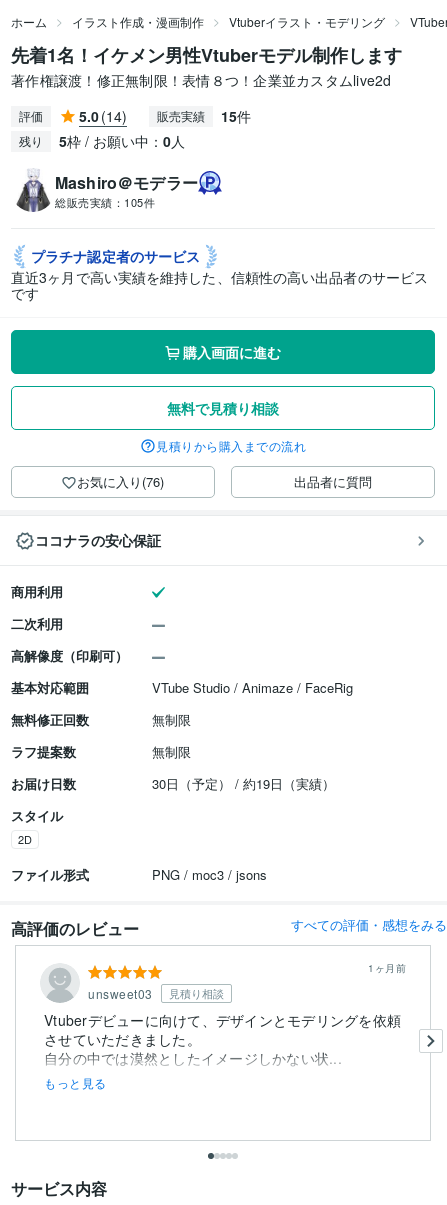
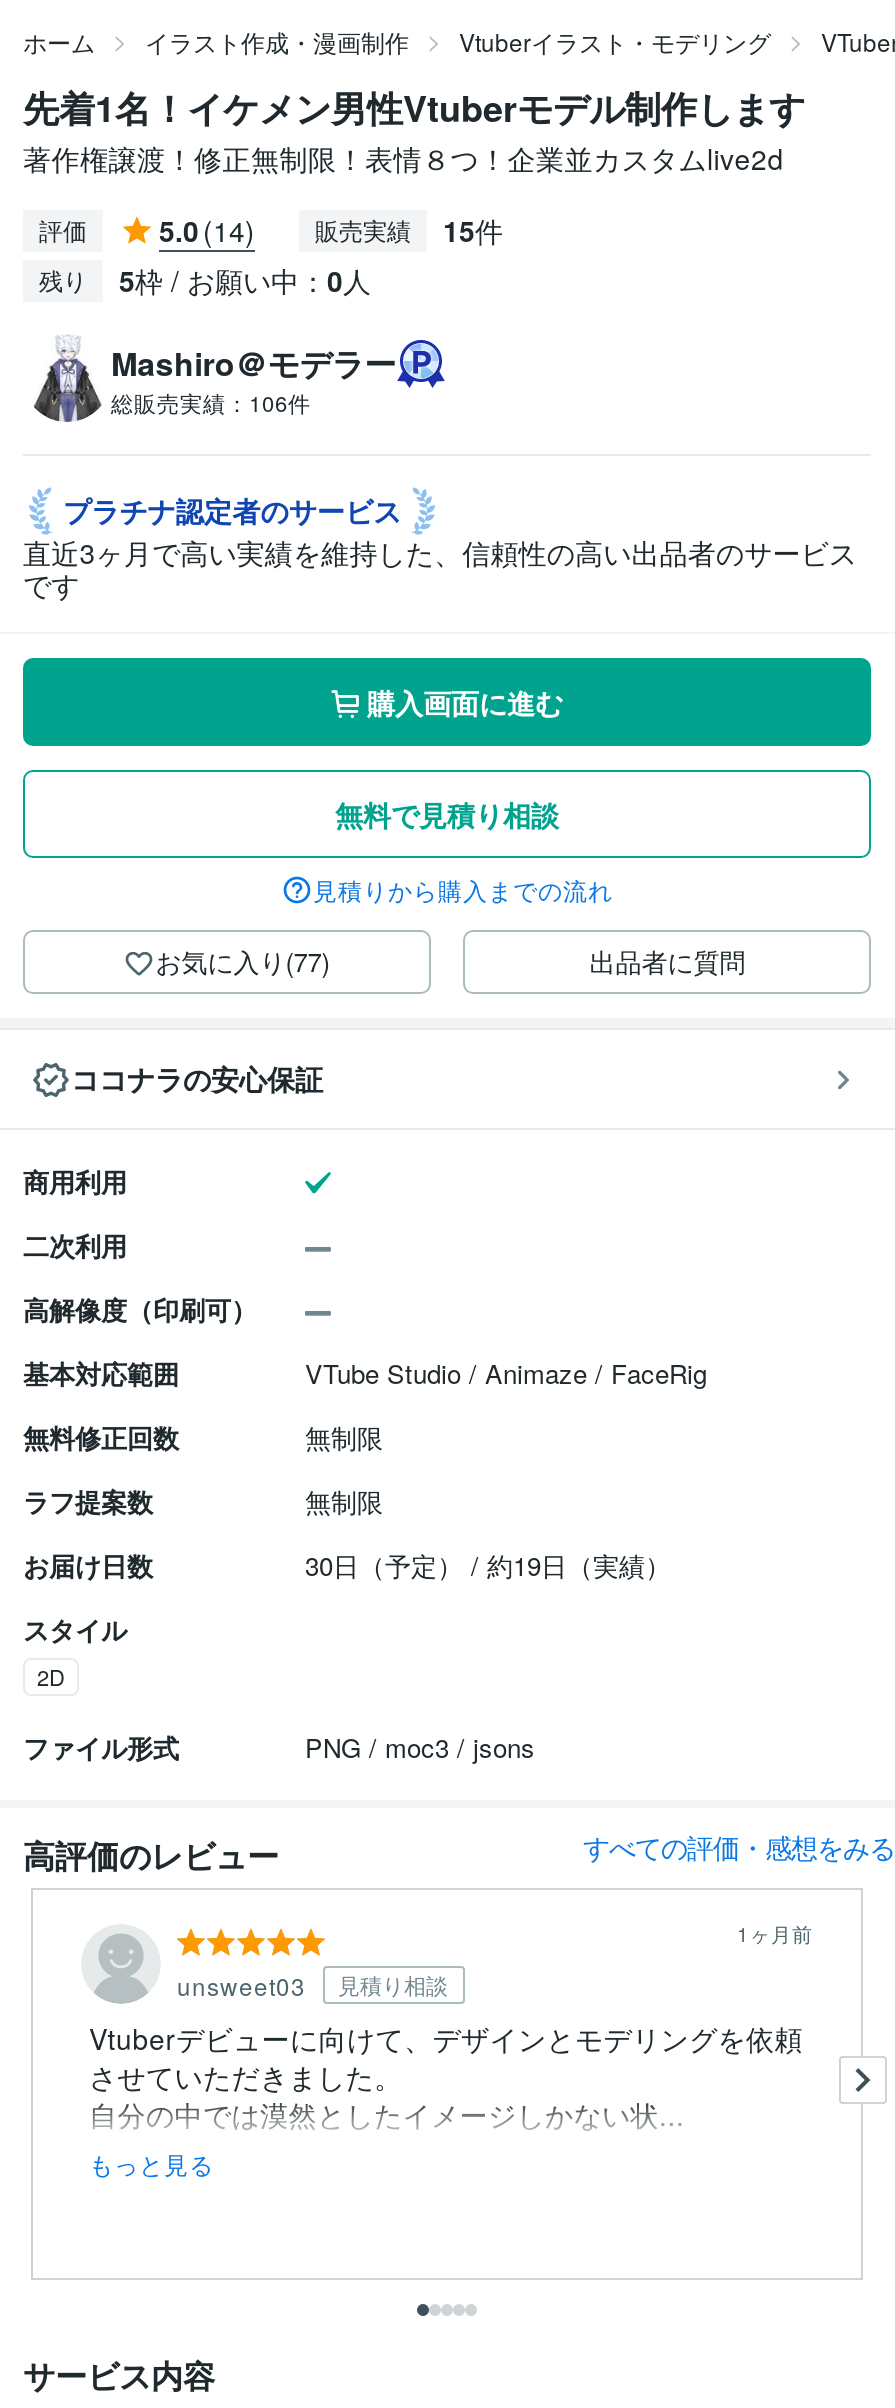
[55,194,155,210] 総販売実績：105件 -> [111,386,311,418] 総販売実績：106件
[77,472,164,491] お気に入り(76) -> [155,942,329,980] お気に入り(77)

